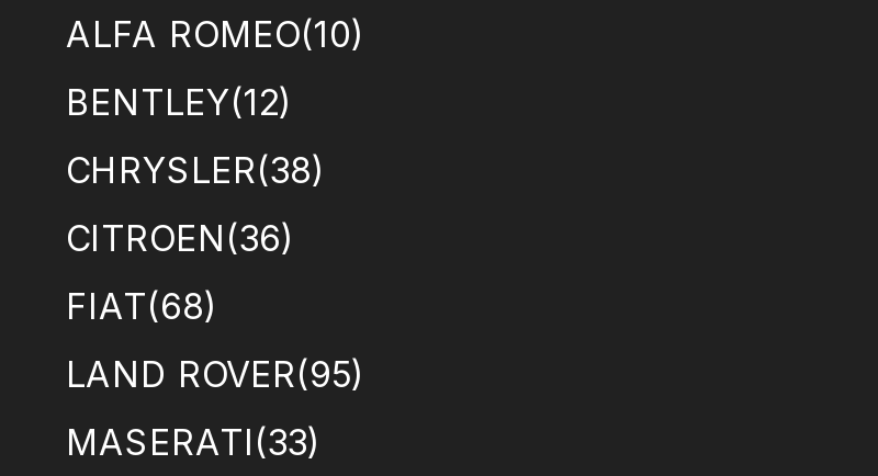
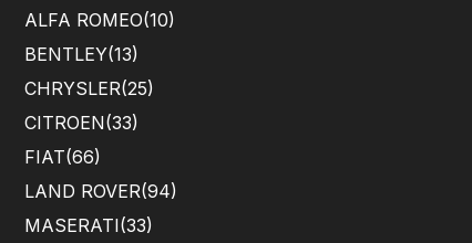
[66,81,292,125] BENTLEY(12) -> [24,43,138,65] BENTLEY(13)
[66,149,325,193] CHRYSLER(38) -> [24,78,154,100] CHRYSLER(25)
[66,217,294,261] CITROEN (36) -> [24,112,138,134] CITROEN (33)
[66,285,217,329] FIAT(68) -> [24,146,101,168] FIAT(66)
[66,353,364,397] LAND ROVER(95) -> [24,180,177,202] LAND ROVER(94)

